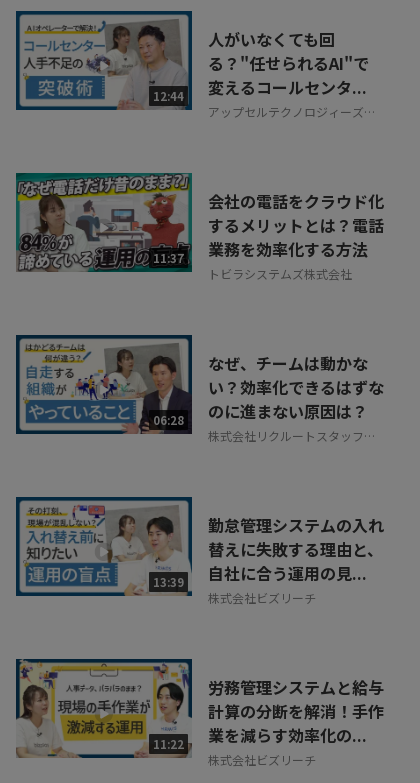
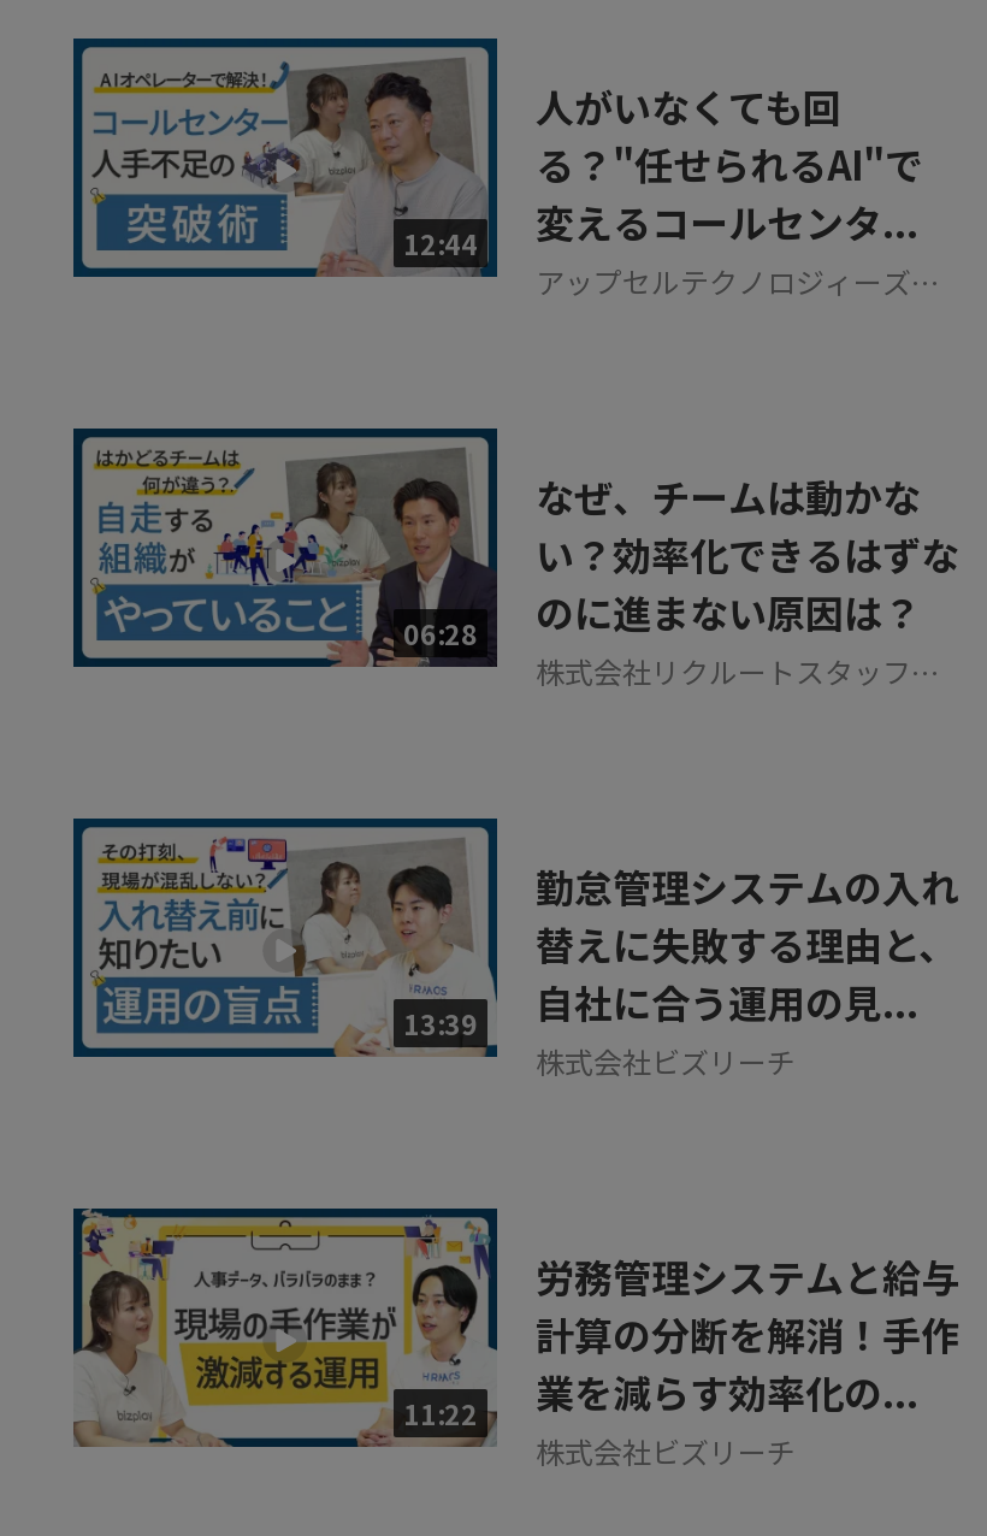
[15,172,192,273] [image] | 11:37 -> none
[208,189,384,282] 会社の電話をクラウド化 | するメリットとは？電話 | 業務を効率化する方法 | トビラシステムズ株式会社 -> none

